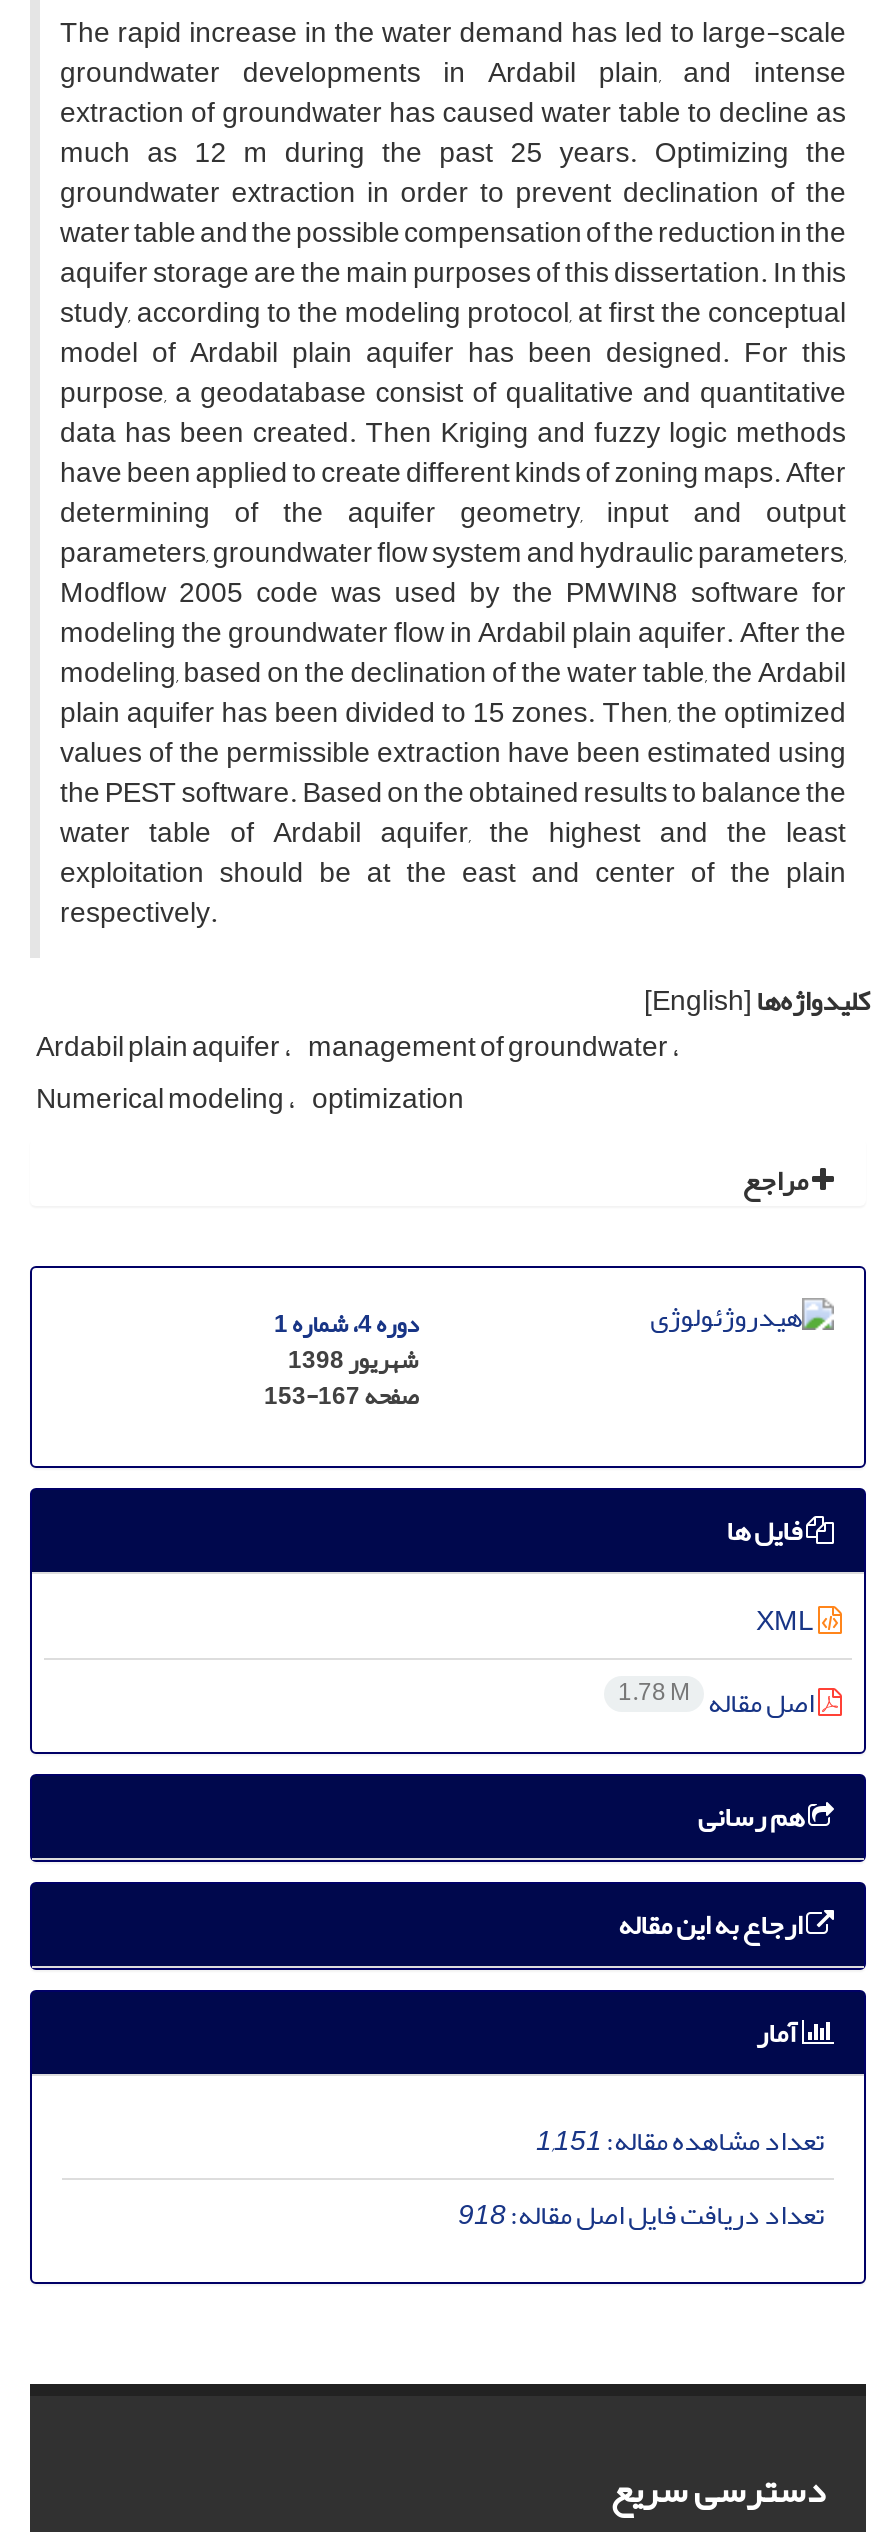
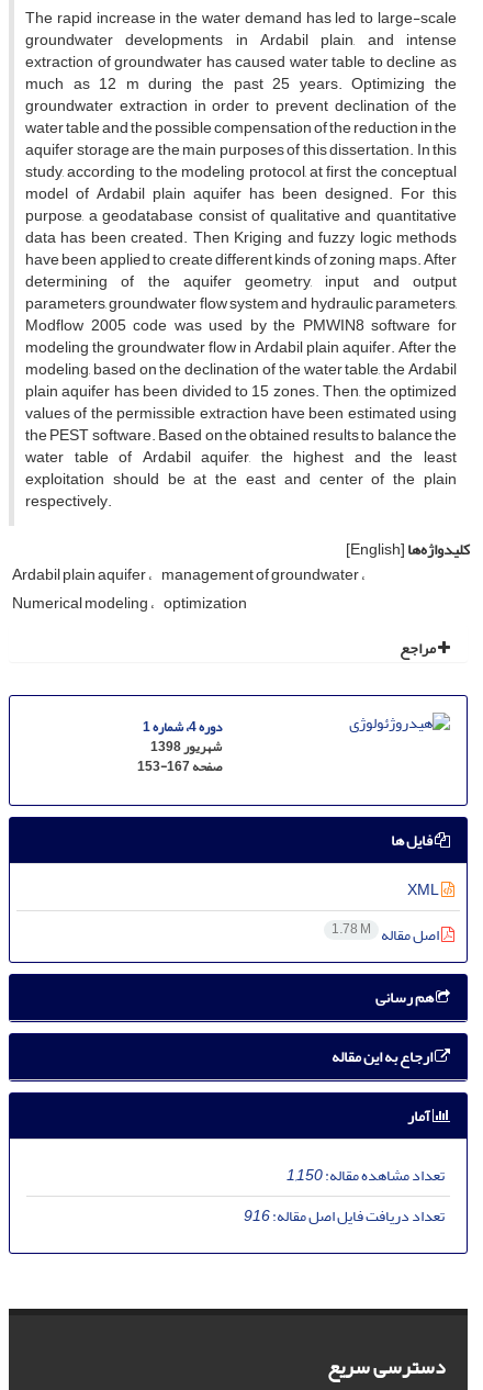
[536,2113,824,2167] تعداد مشاهده مقاله:1,151 -> [287,1160,445,1190] تعداد مشاهده مقاله:1,150
[458,2187,824,2241] تعداد دریافت فایل اصل مقاله:918 -> [244,1201,445,1230] تعداد دریافت فایل اصل مقاله:916

